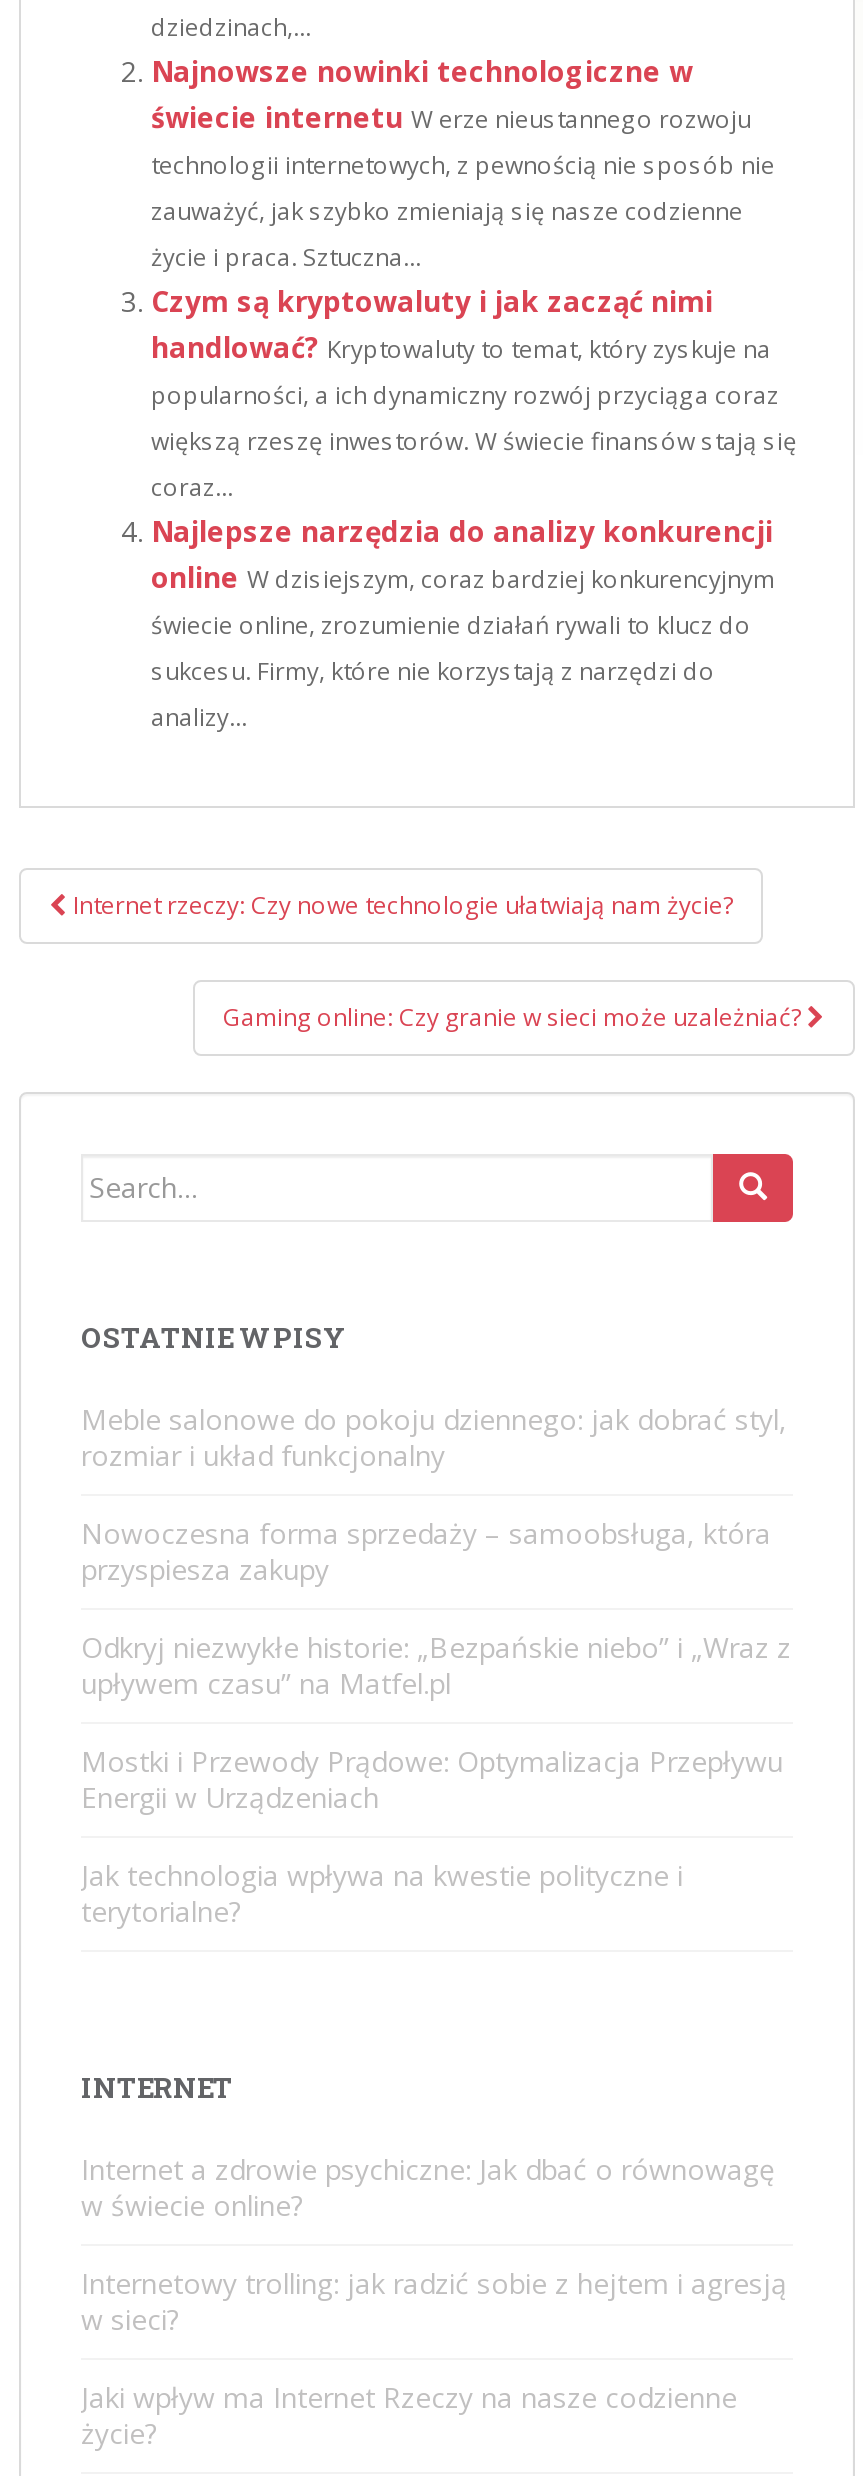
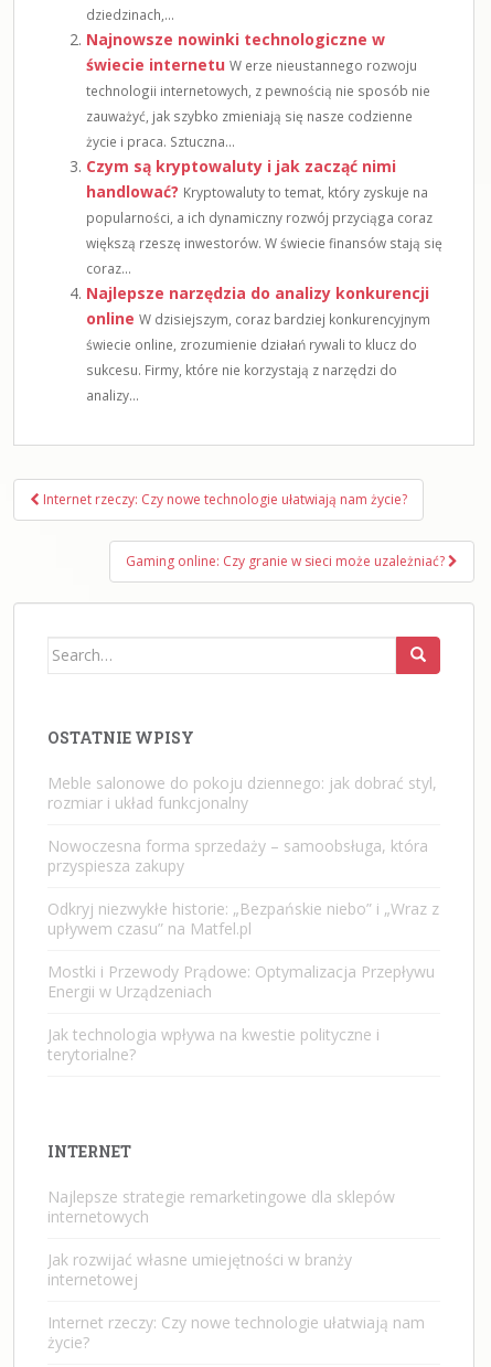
[81,2149,775,2223] Internet a zdrowie psychiczne: Jak dbać o równowagę | w świecie online? -> [47,1186,395,1226] Najlepsze strategie remarketingowe dla sklepów | internetowych
[81,2263,787,2337] Internetowy trolling: jak radzić sobie z hejtem i agresją | w sieci? -> [47,1248,352,1289] Jak rozwijać własne umiejętności w branży | internetowej
[81,2377,737,2415] Jaki wpływ ma Internet Rzeczy na nasze codzienne -> [47,1311,425,1332] Internet rzeczy: Czy nowe technologie ułatwiają nam

